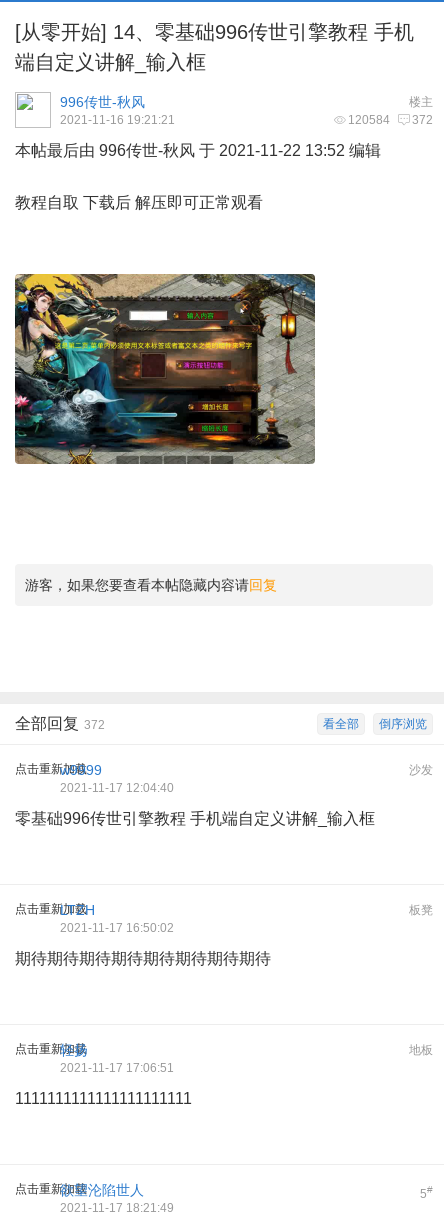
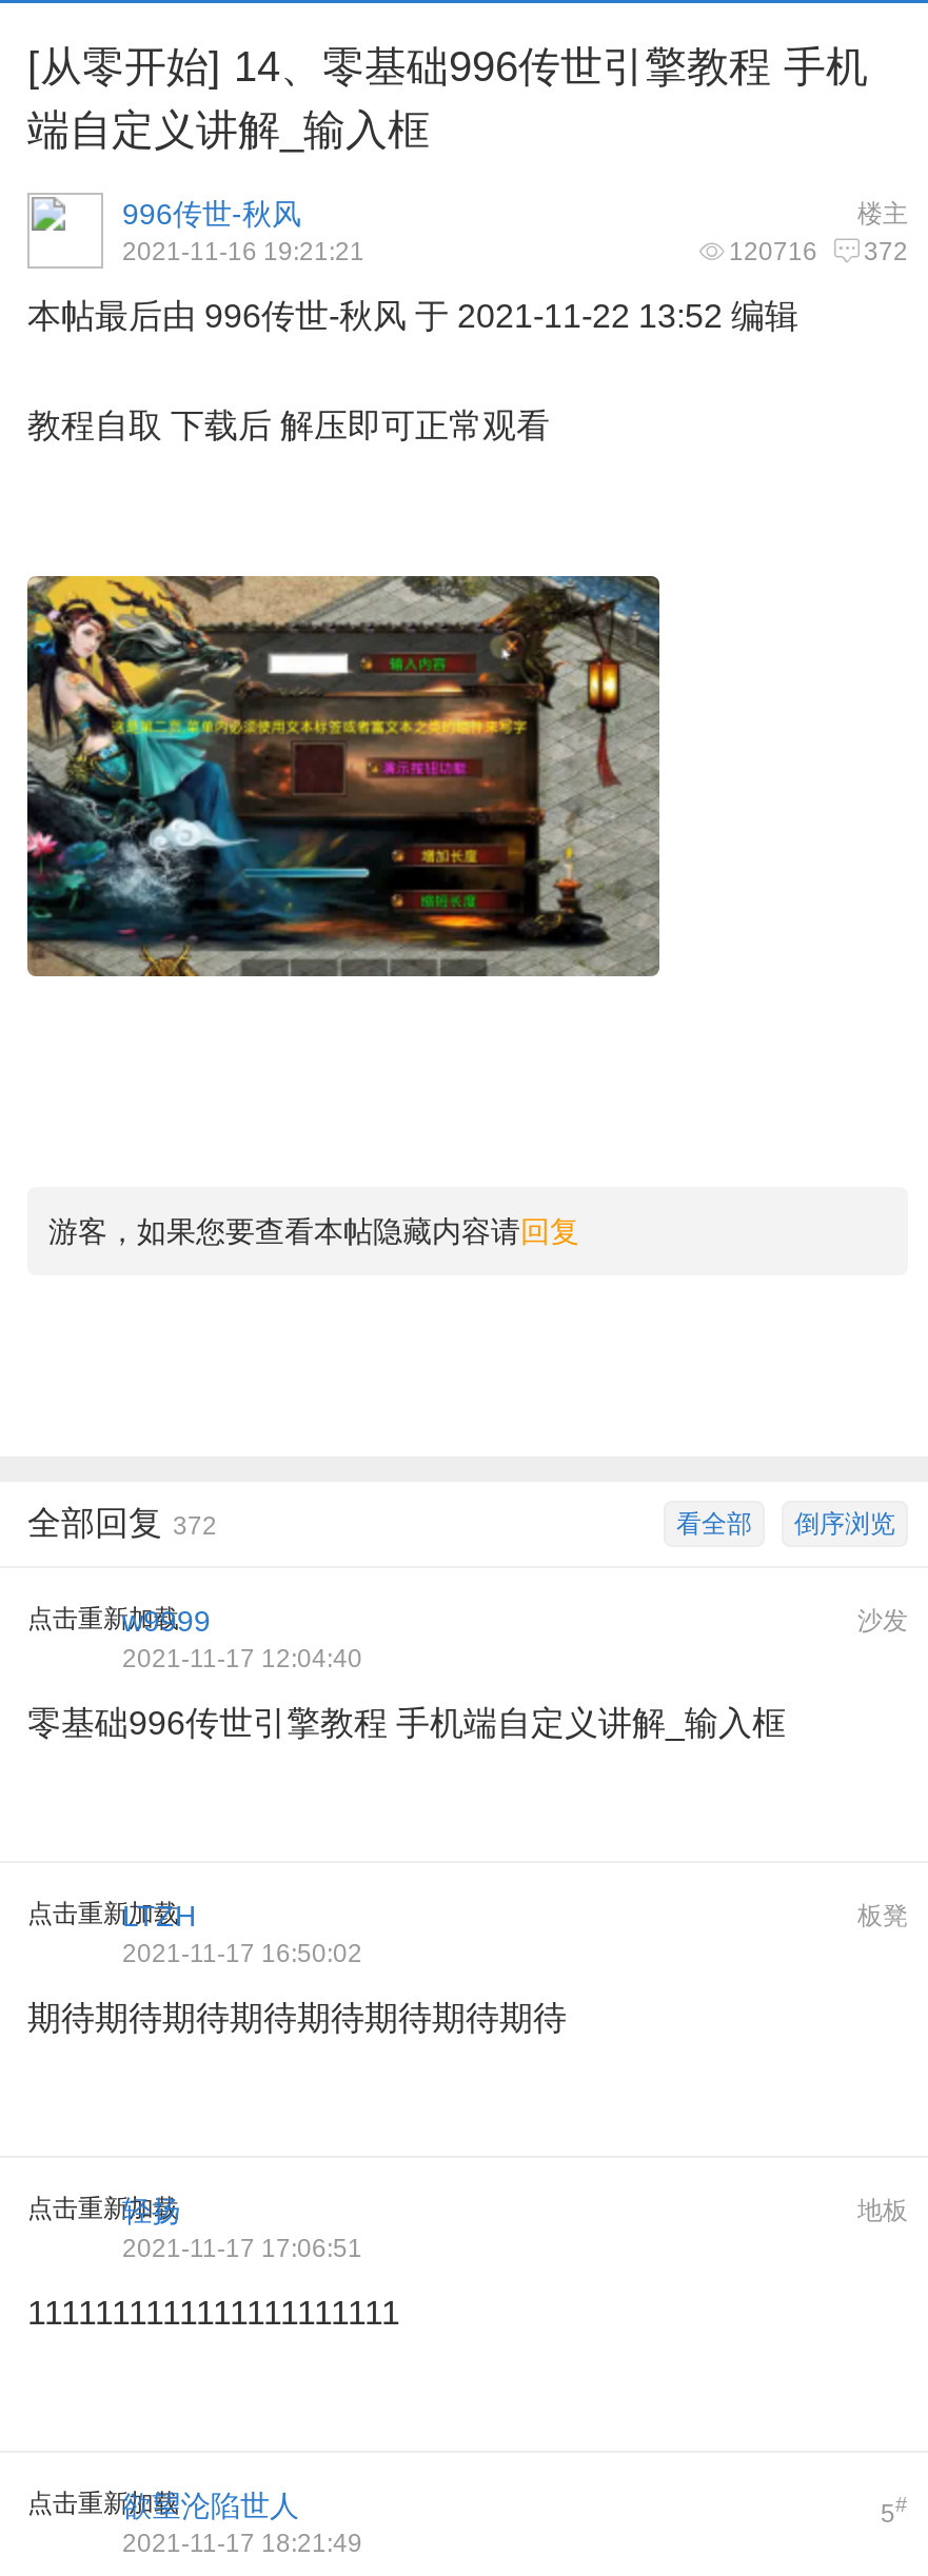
[348,113,433,127] 120584 372 -> [729,237,908,266] 120716 372

